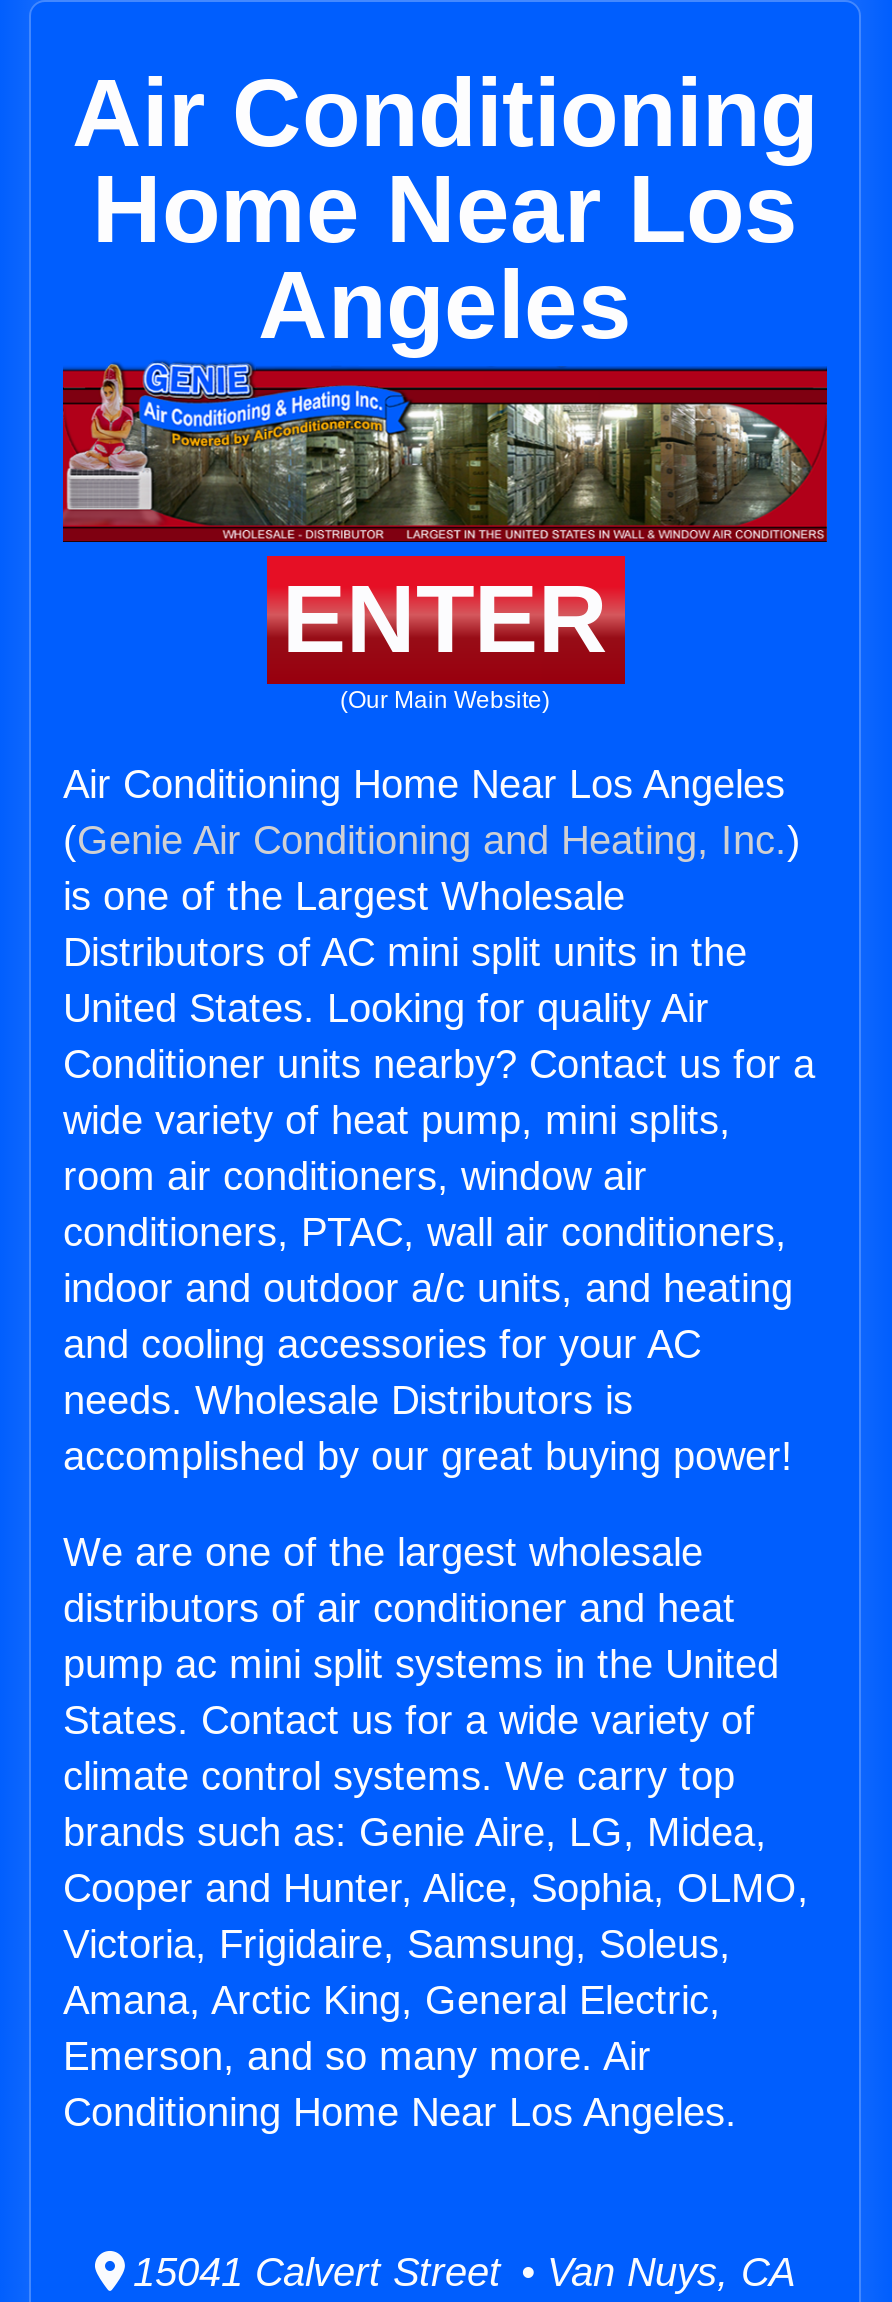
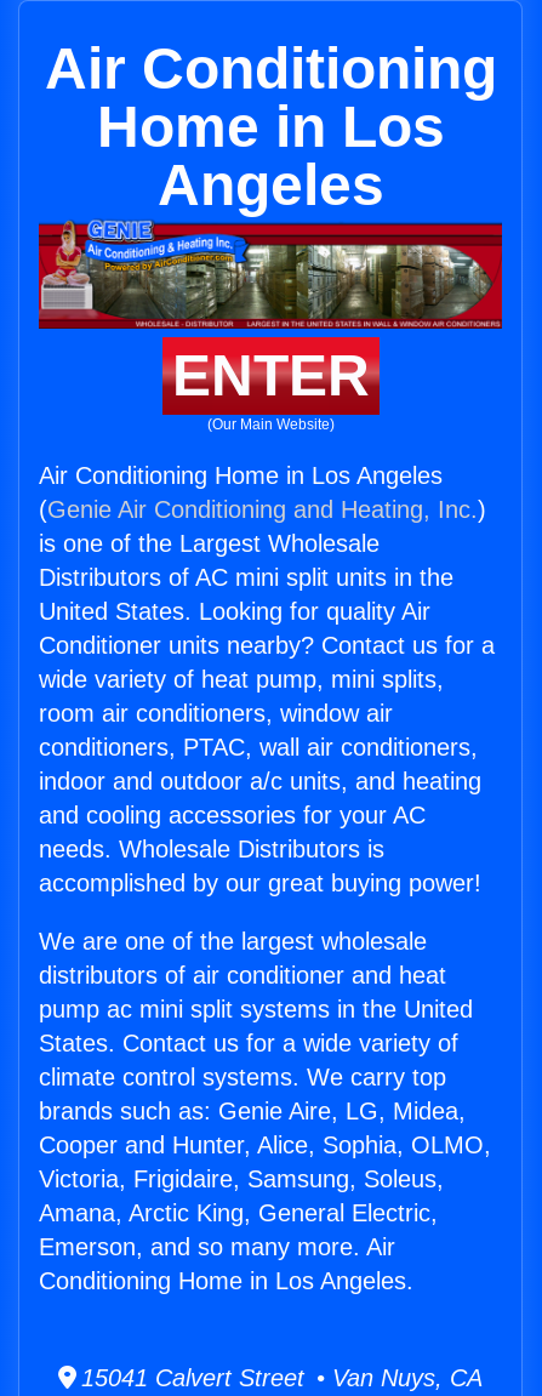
[92,156,798,262] Home Near Los -> [96,95,444,159] Home in Los
[63,762,785,806] Air Conditioning Home Near Los Angeles -> [39,462,443,489] Air Conditioning Home in Los Angeles
[63,2090,737,2134] Conditioning Home Near Los Angeles. -> [39,1268,413,1294] Conditioning Home in Los Angeles.

